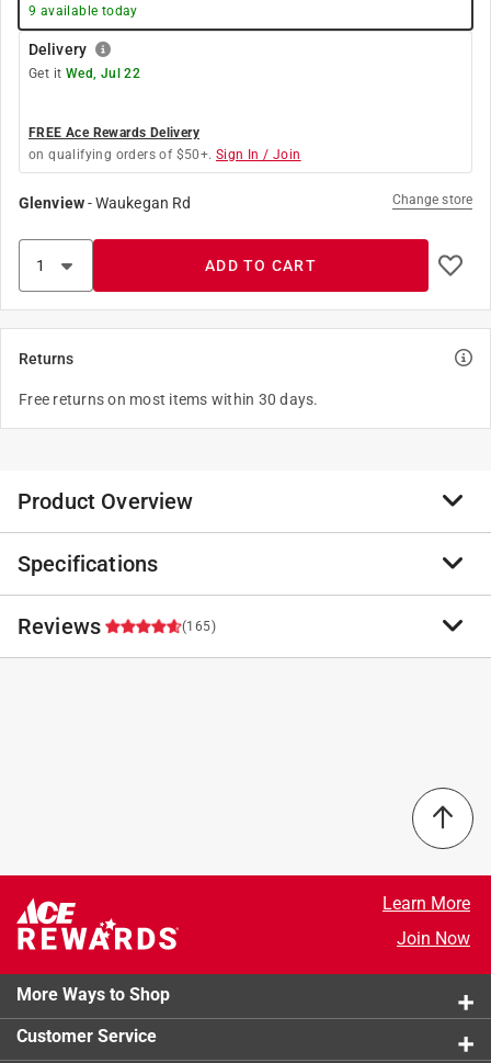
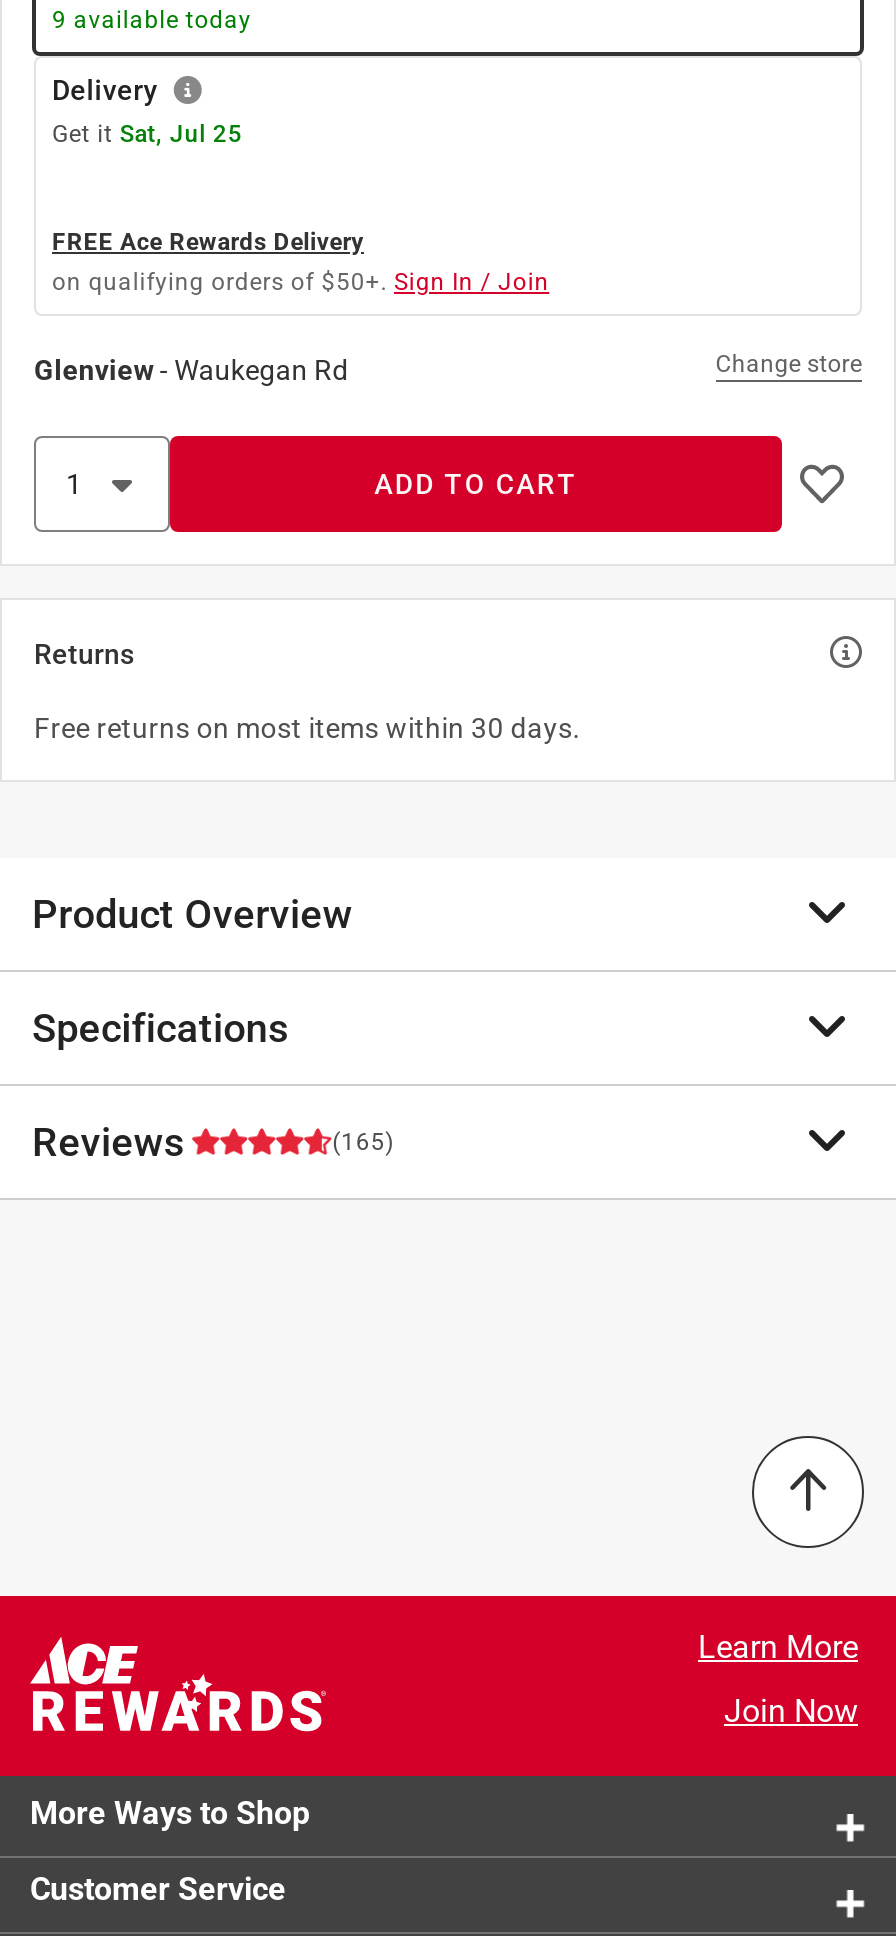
[28,66,141,81] Get it Wed, Jul 22 -> [52,120,242,148] Get it Sat, Jul 25

